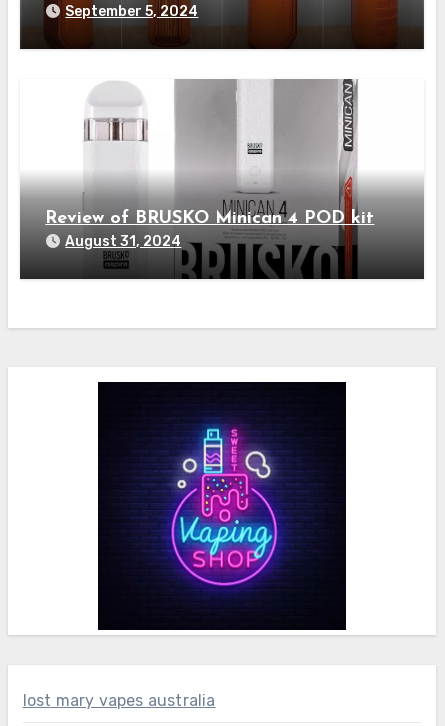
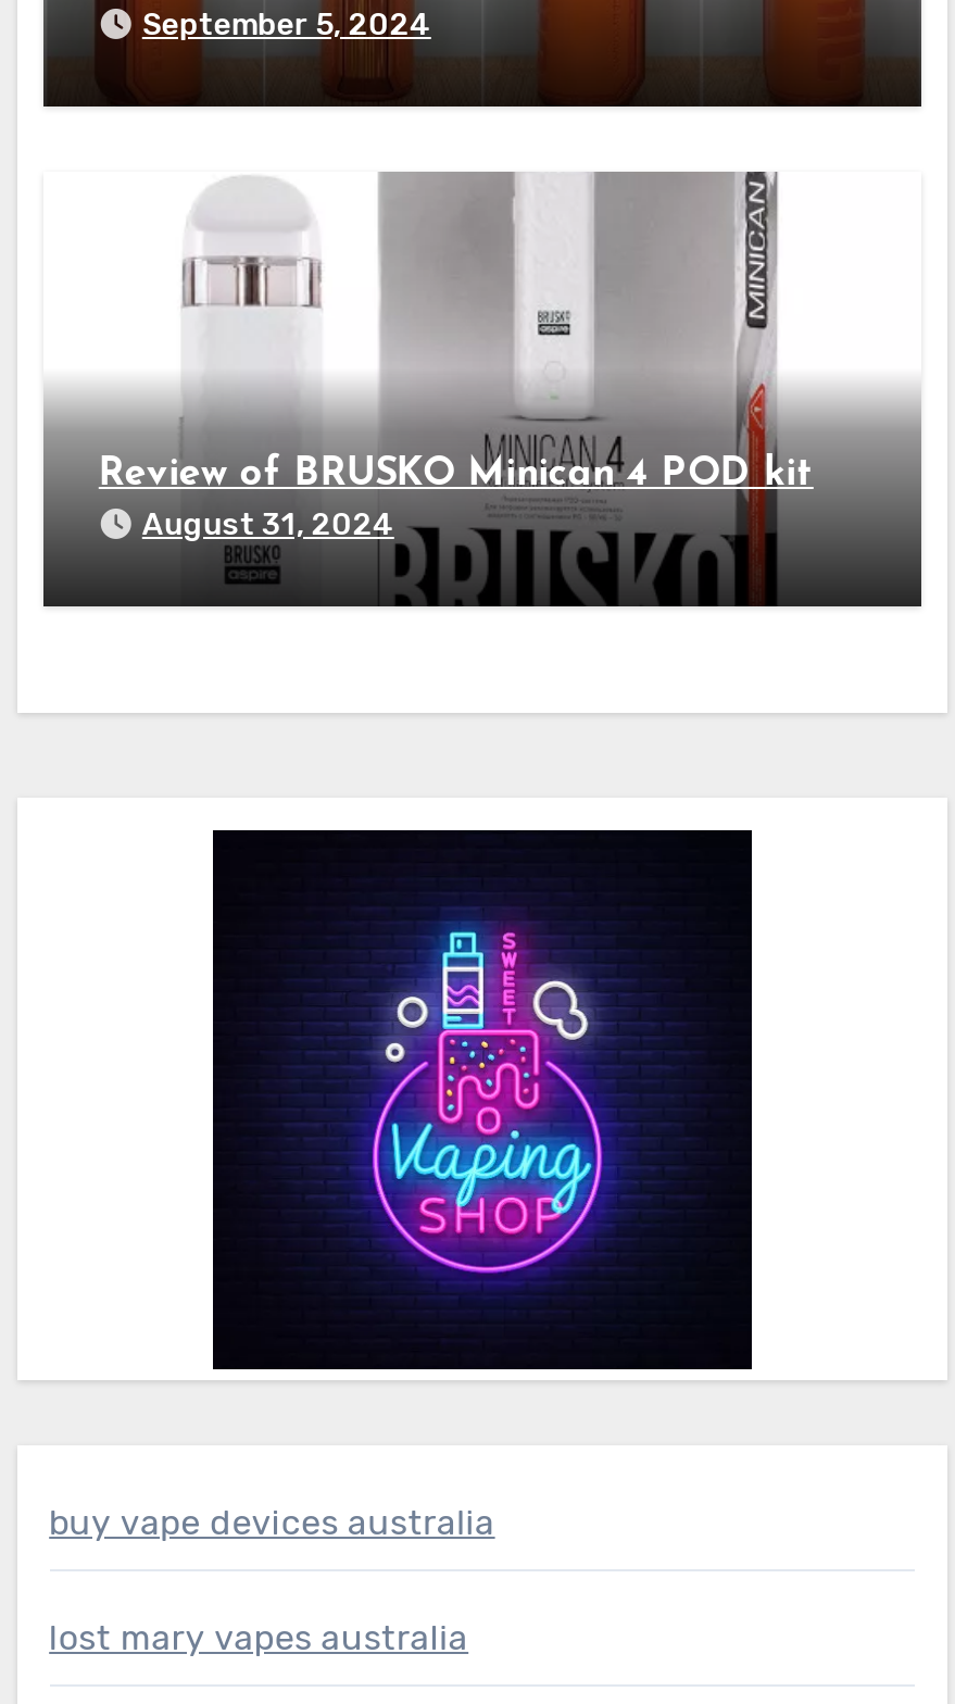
none -> [49,1502,495,1543] buy vape devices australia

